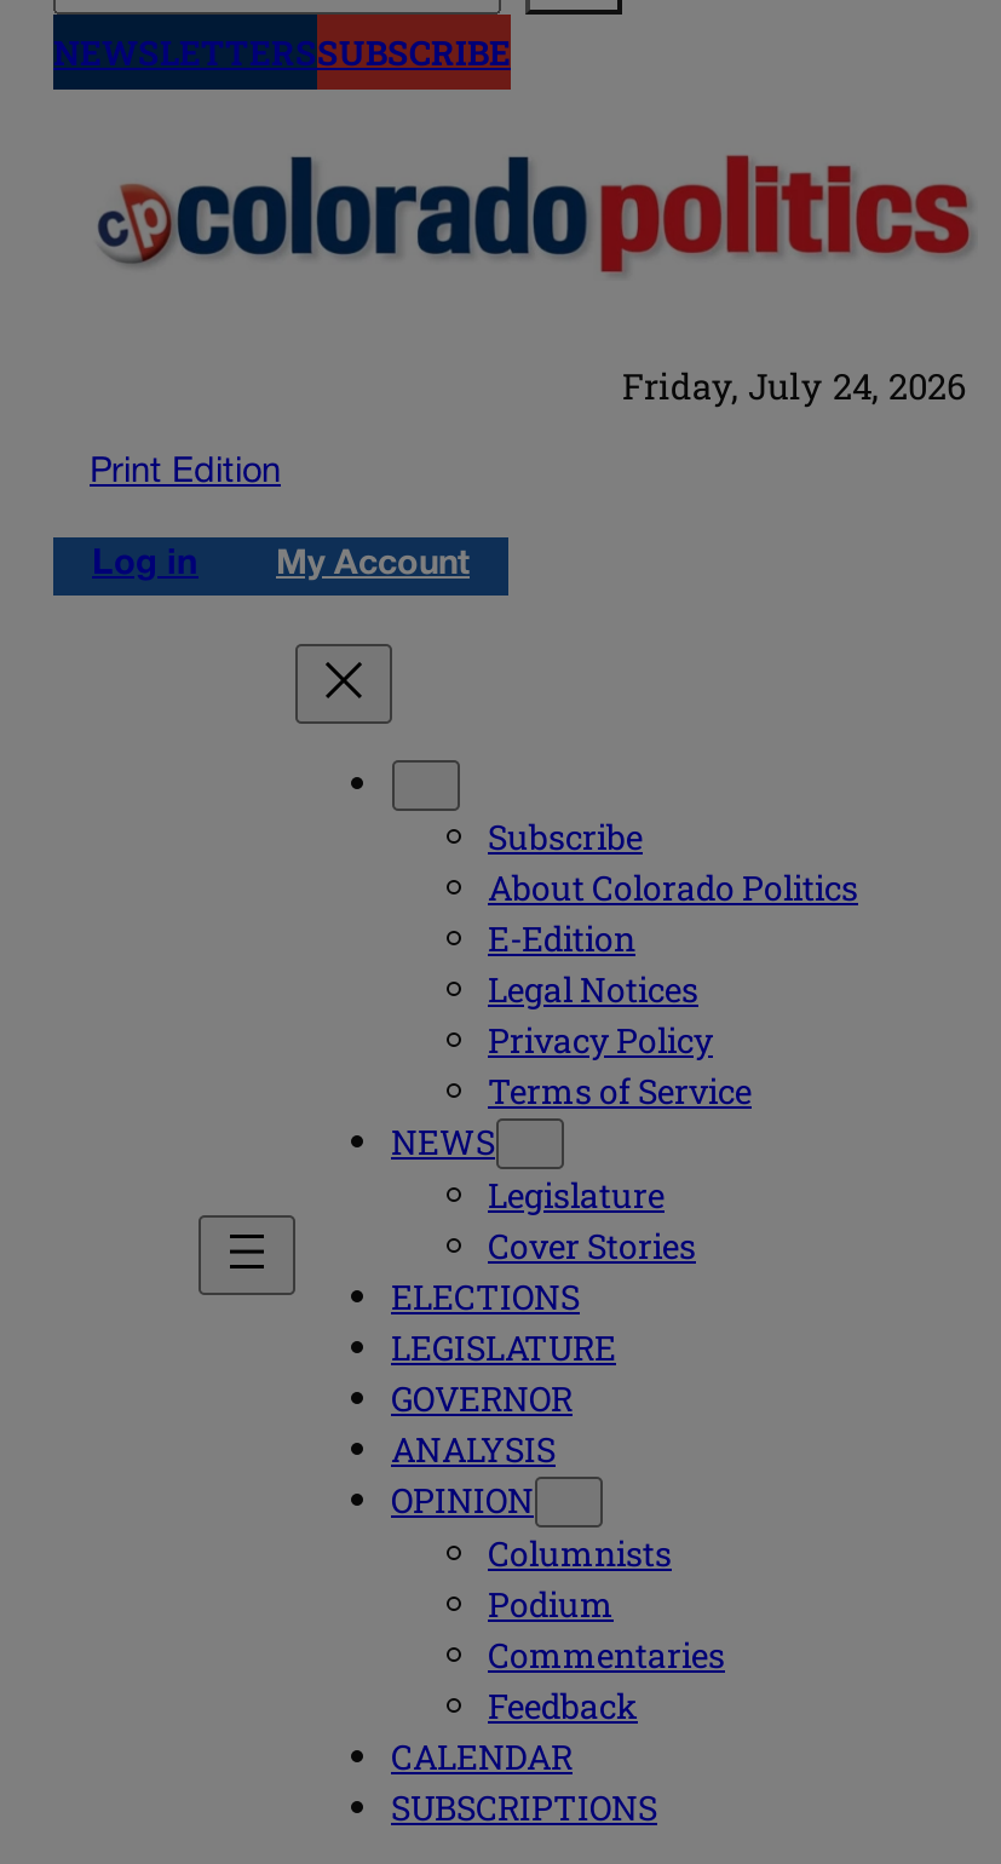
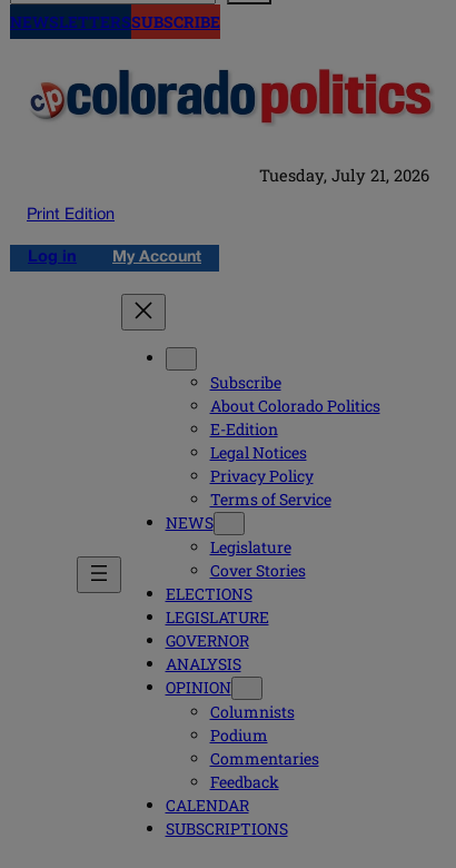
[622,363,966,409] Friday, July 24, 2026 -> [259,164,429,186] Tuesday, July 21, 2026

